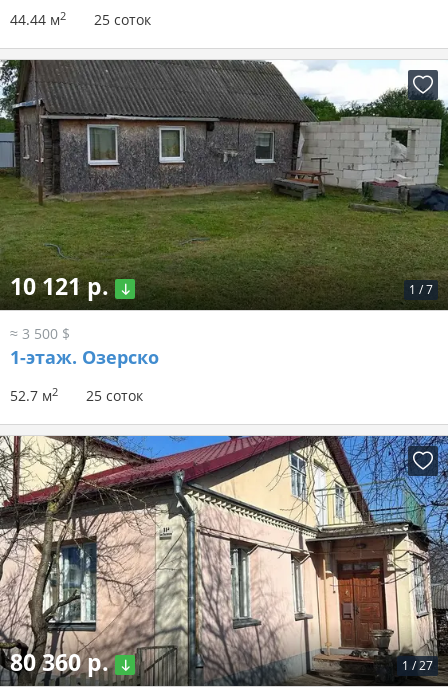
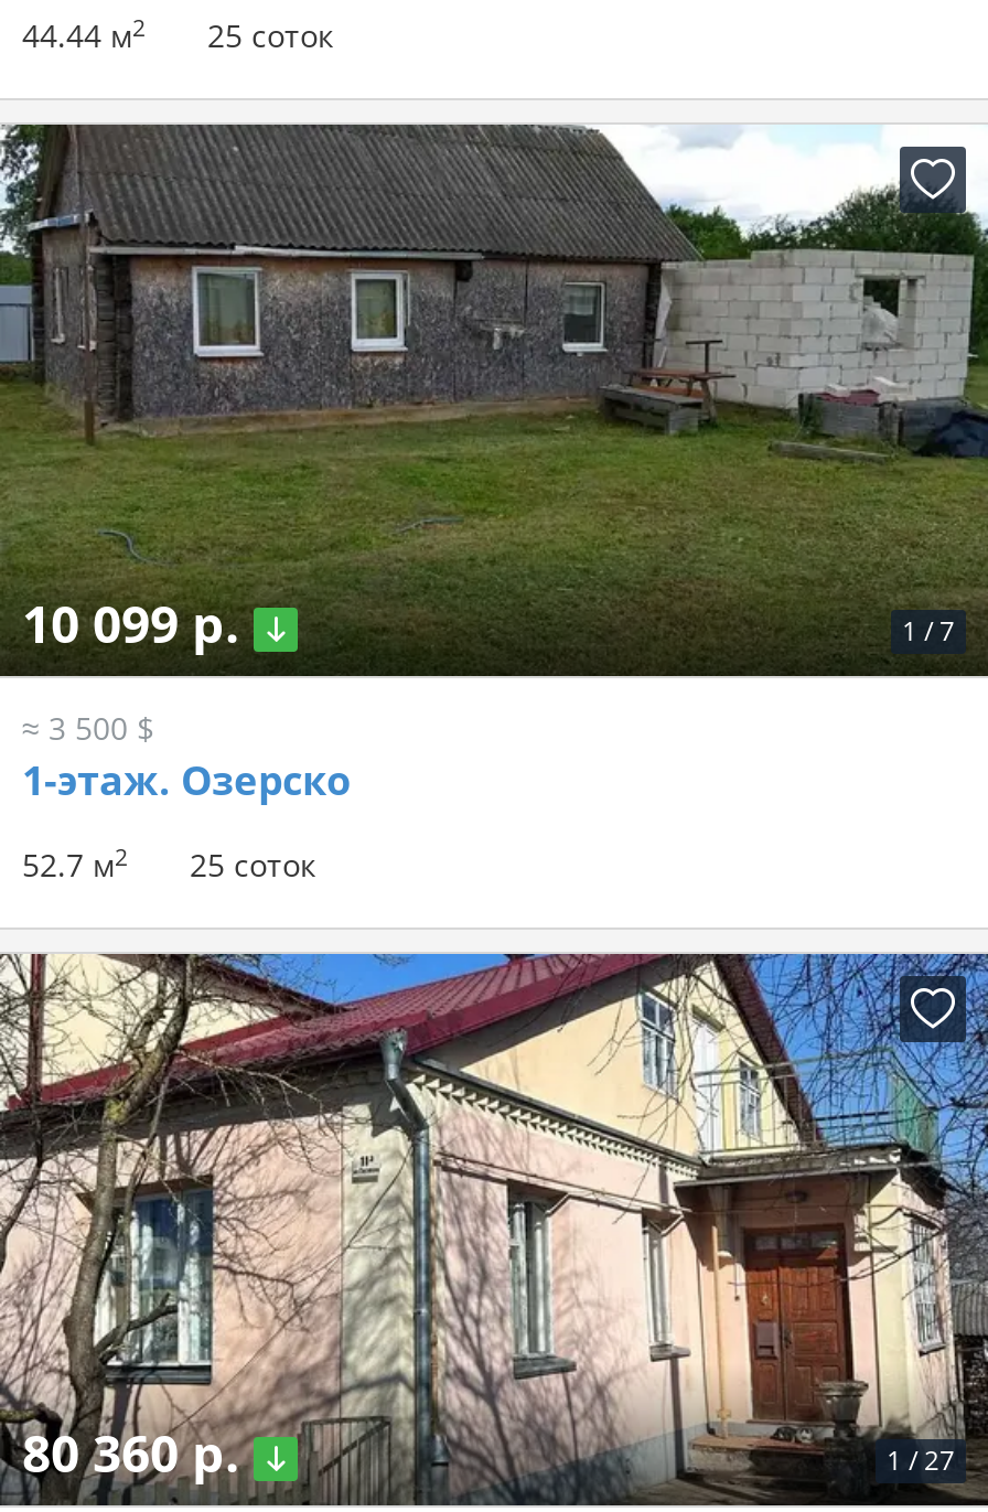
[10,270,115,302] 10 121 р. -> [22,588,254,658] 10 099 р.

